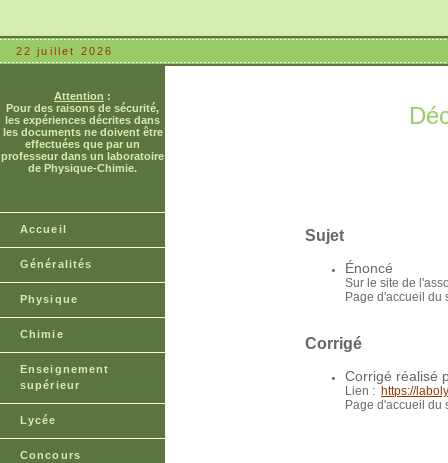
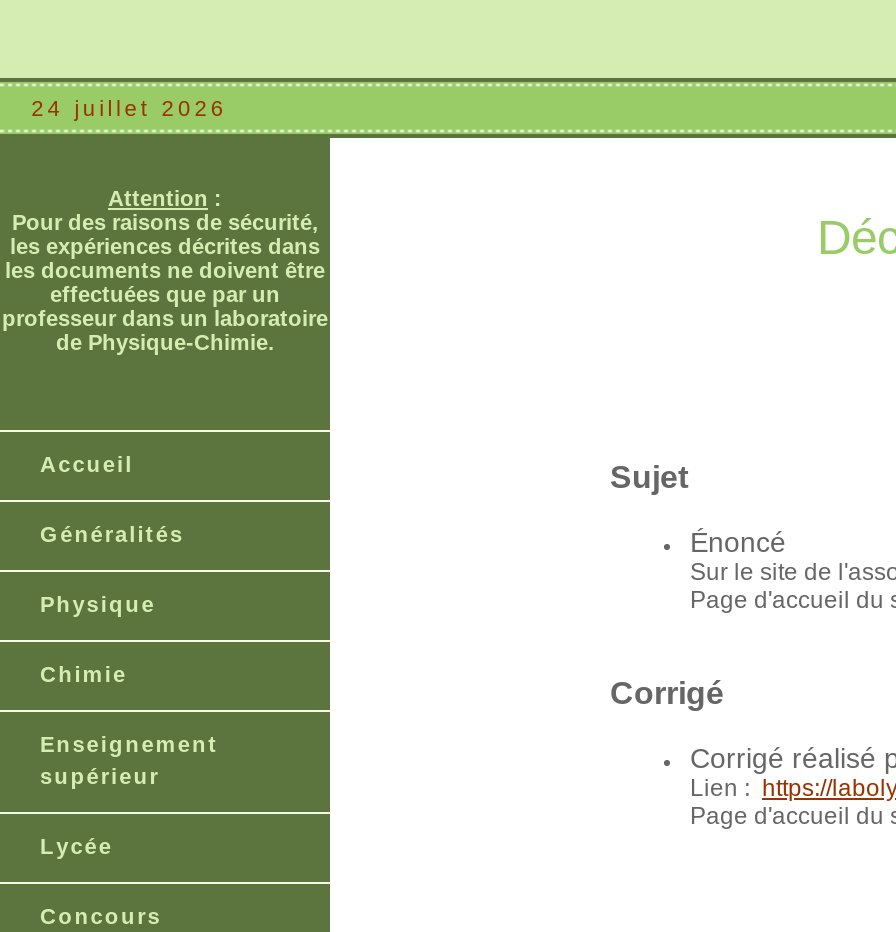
[16,45,114,57] 22 juillet 2026 -> [31,96,227,120] 24 juillet 2026

